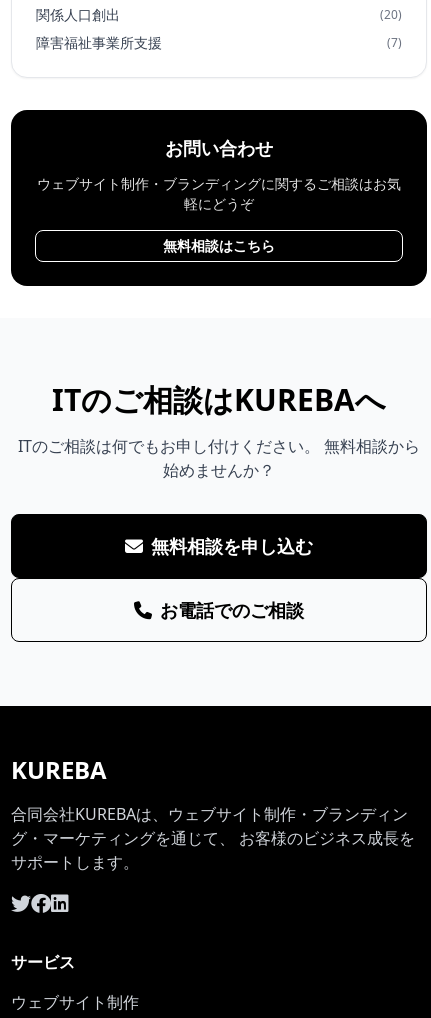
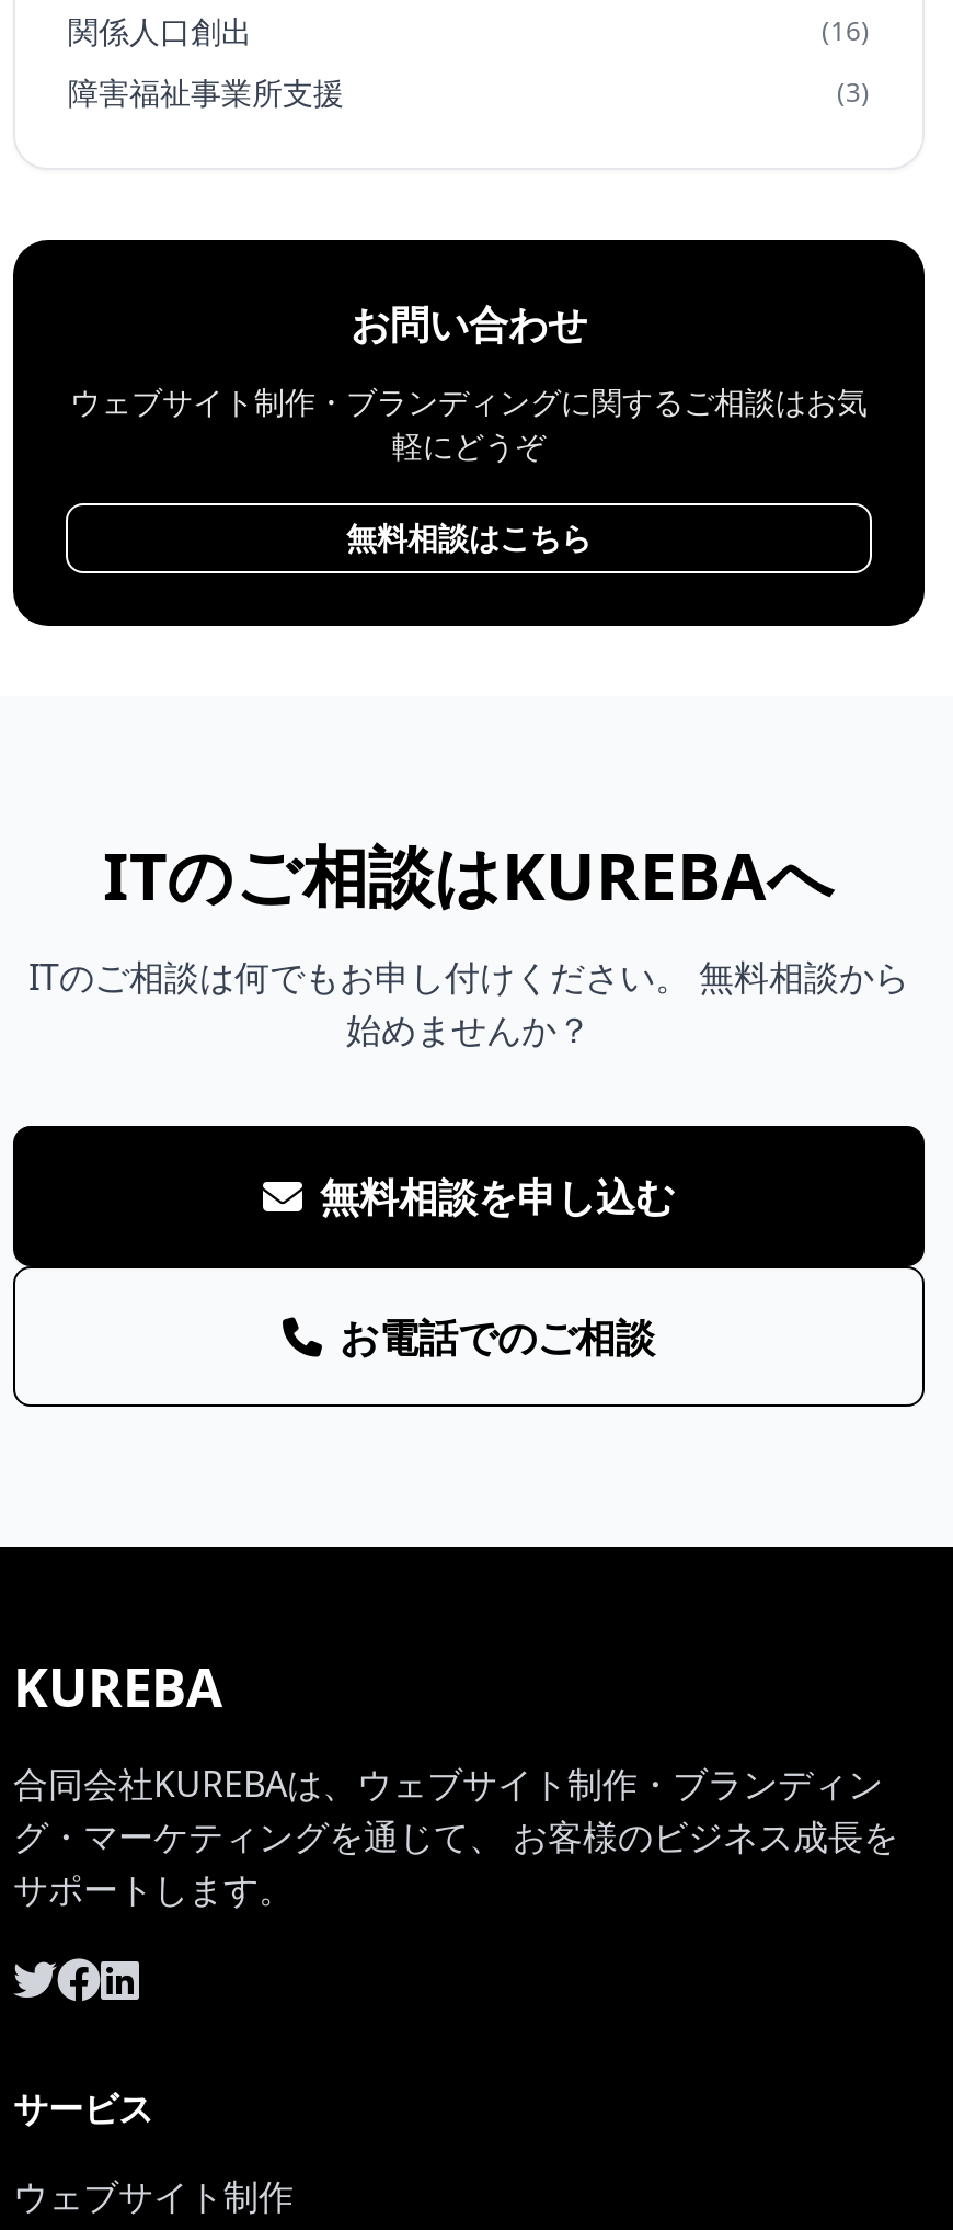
[380,6,402,23] (20) -> [822,12,870,49] (16)
[387,34,402,51] (7) -> [837,73,870,111] (3)

